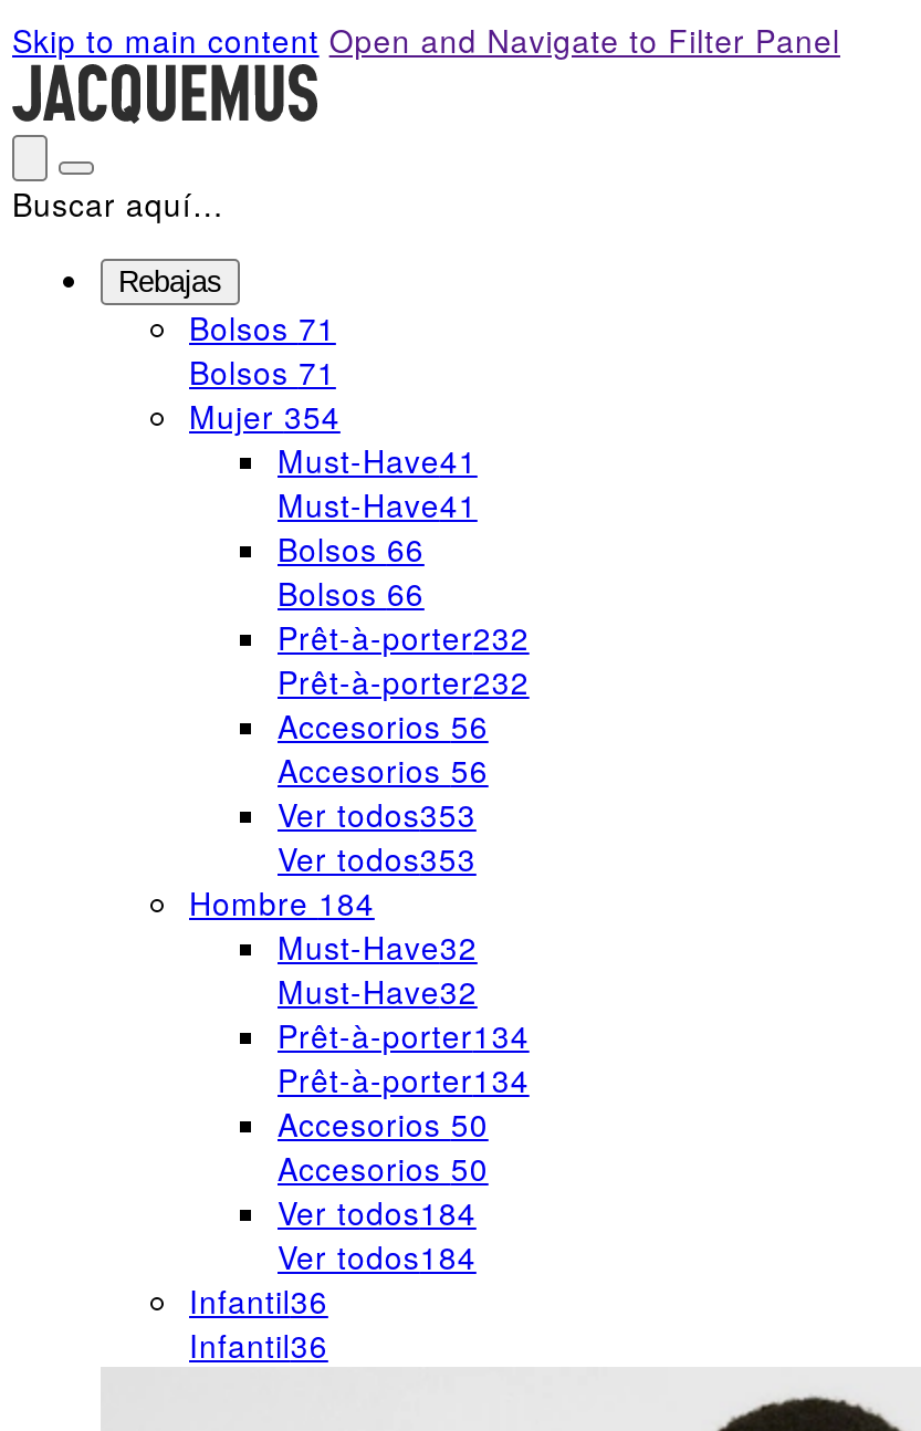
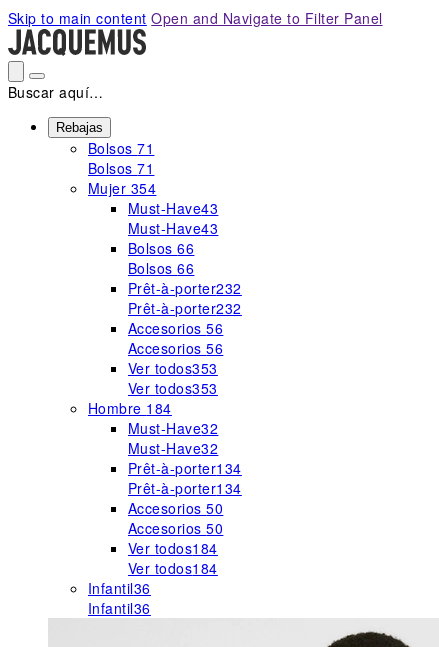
[278,438,477,482] Must-Have41 -> [128,198,218,218] Must-Have43
[278,482,477,526] Must-Have41 -> [128,218,218,238] Must-Have43

